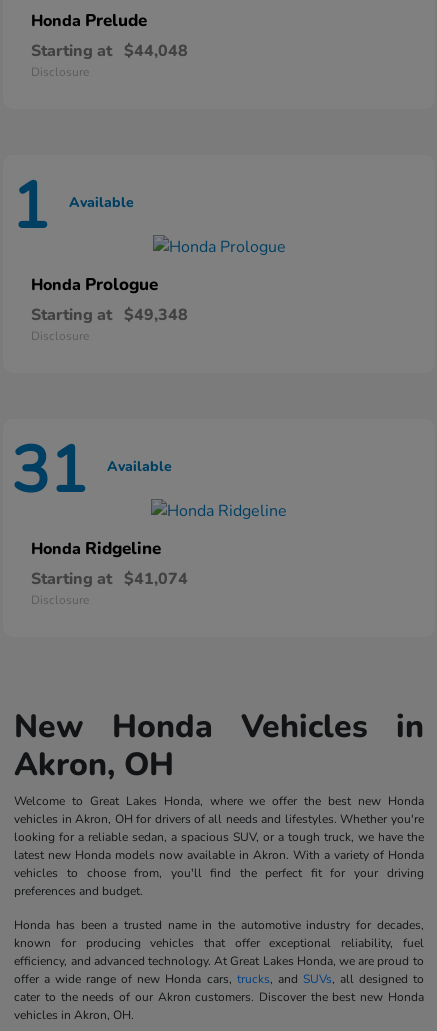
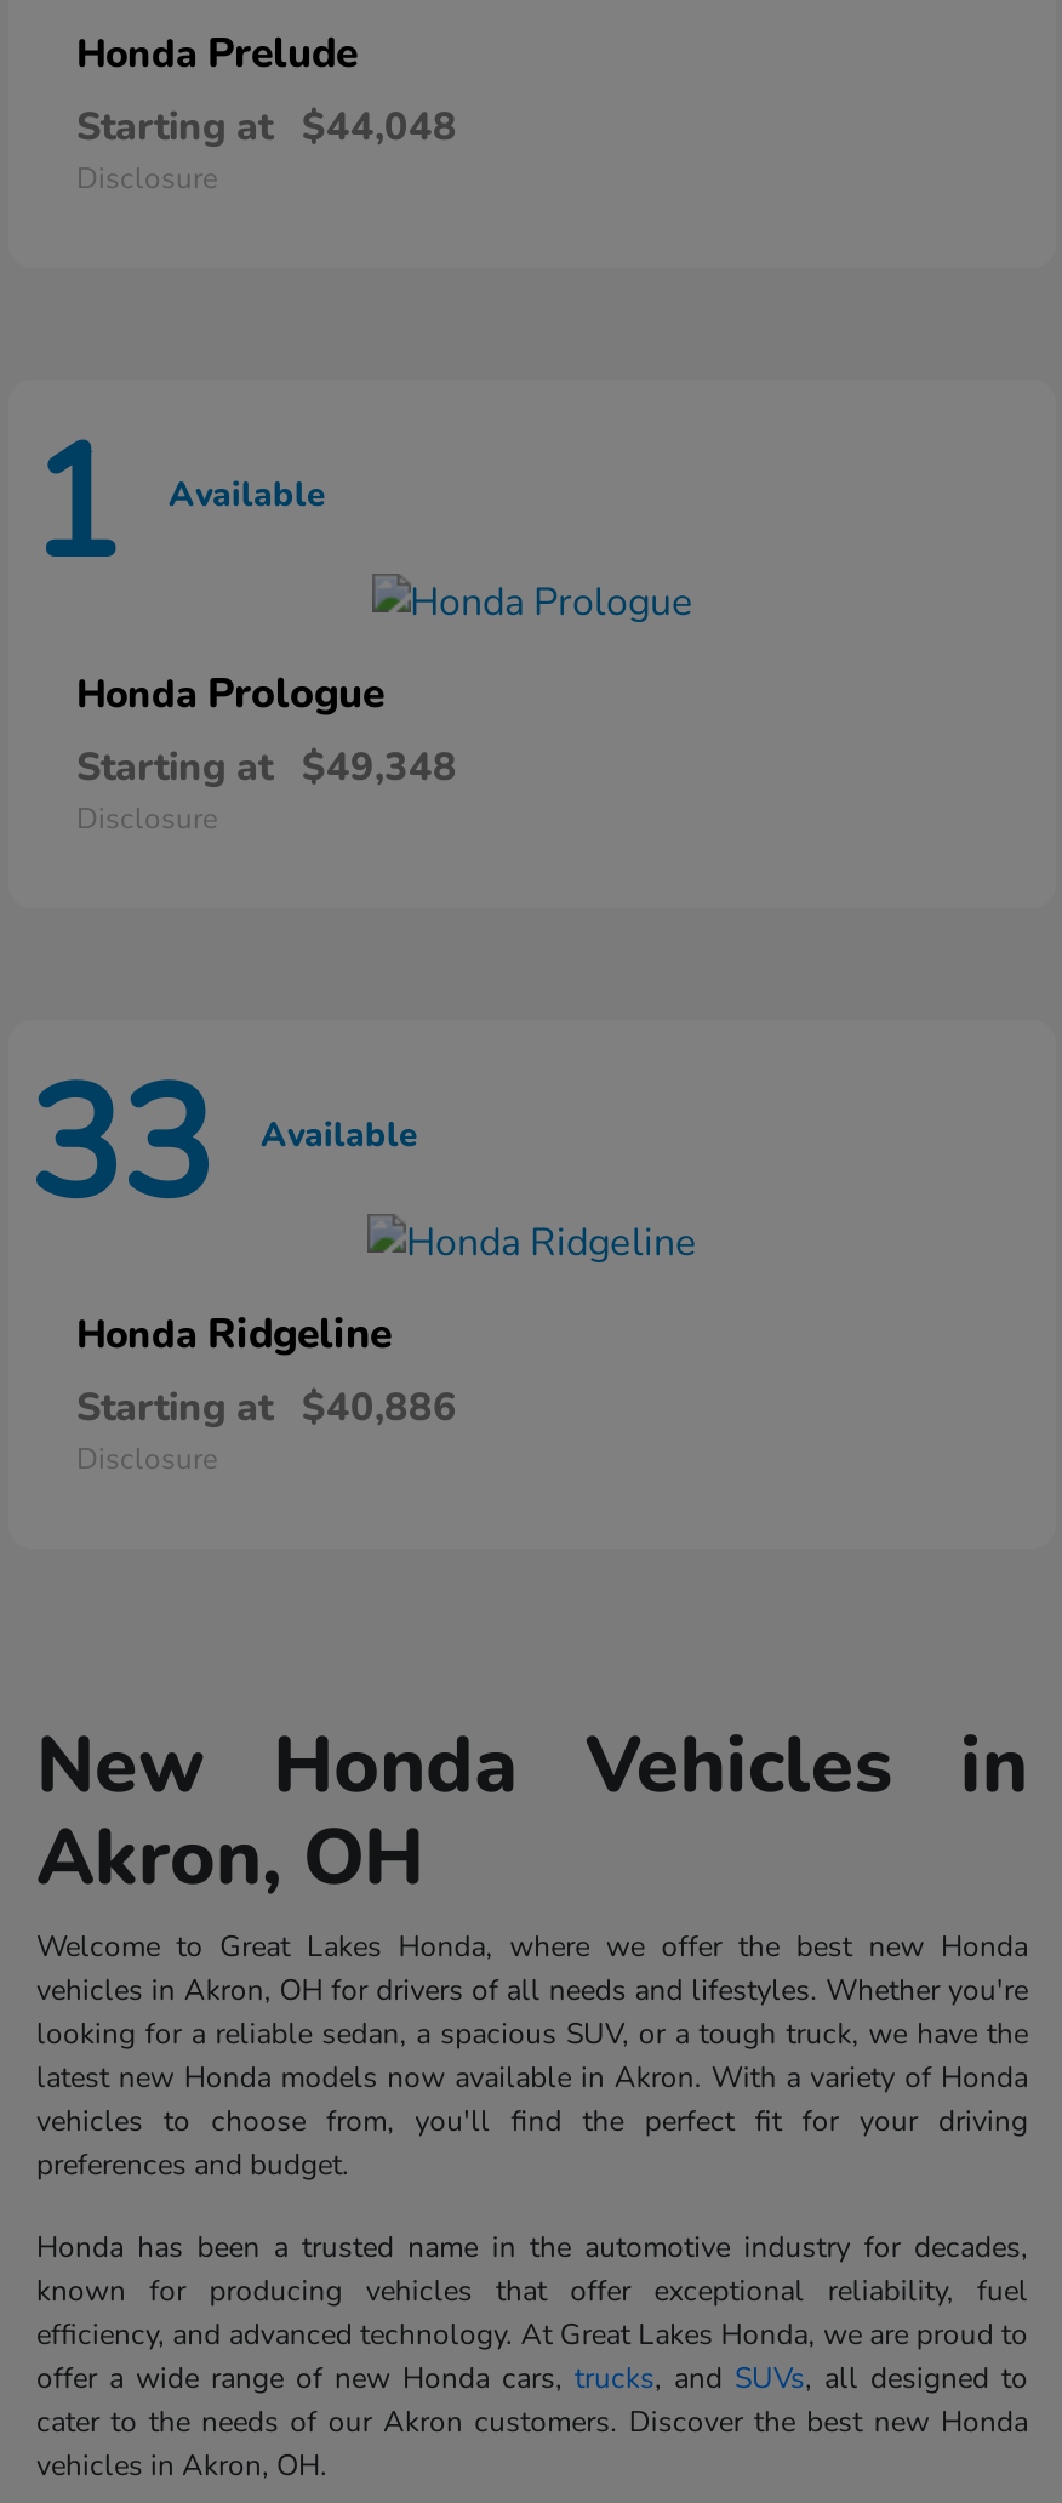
[11,427,172,515] 31 Available -> [28,1040,418,1254] 33 Available
[31,568,188,590] Starting at $41,074 -> [76,1381,457,1435] Starting at $40,886

